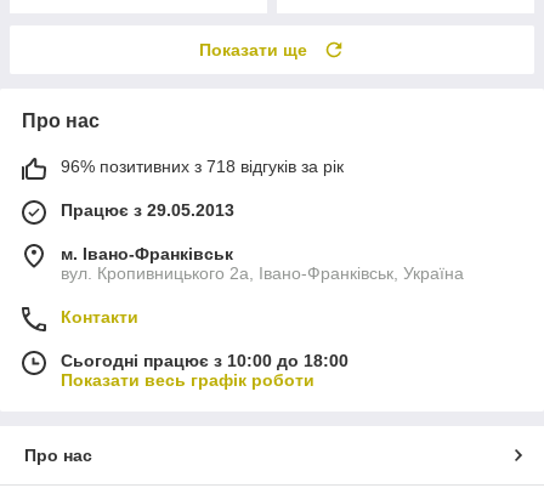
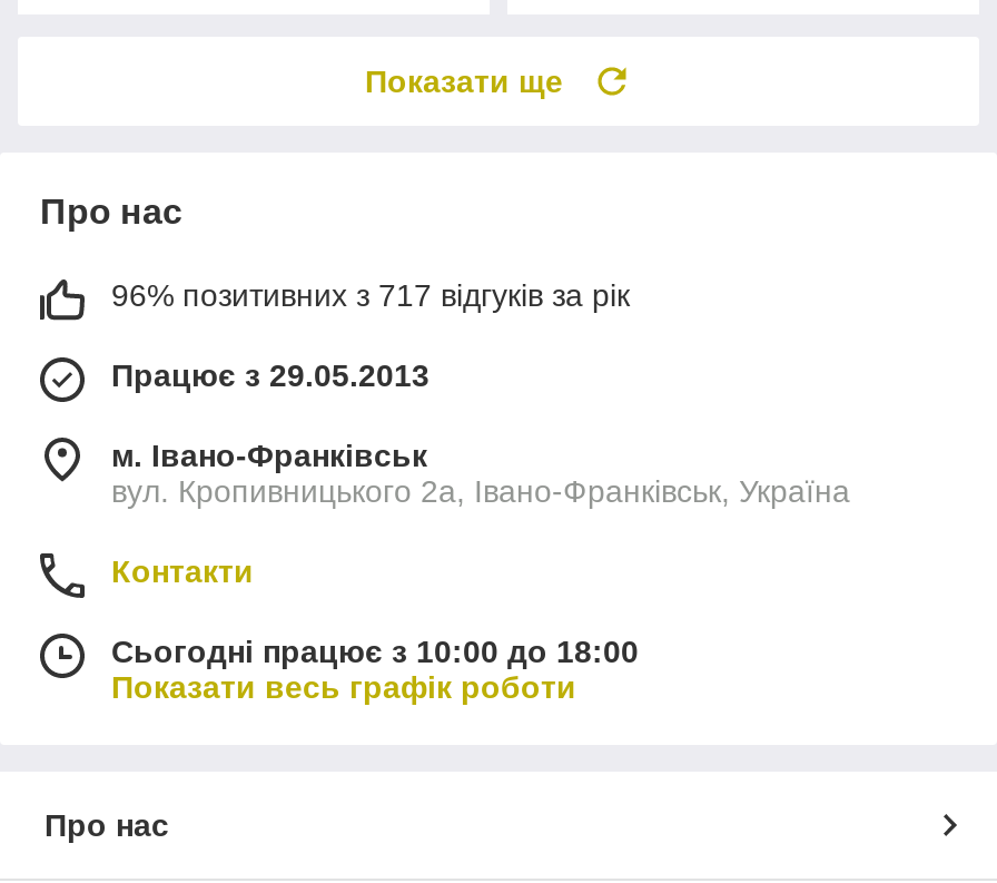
[61,156,344,176] 96% позитивних з 718 відгуків за рік -> [111,277,630,312] 96% позитивних з 717 відгуків за рік

